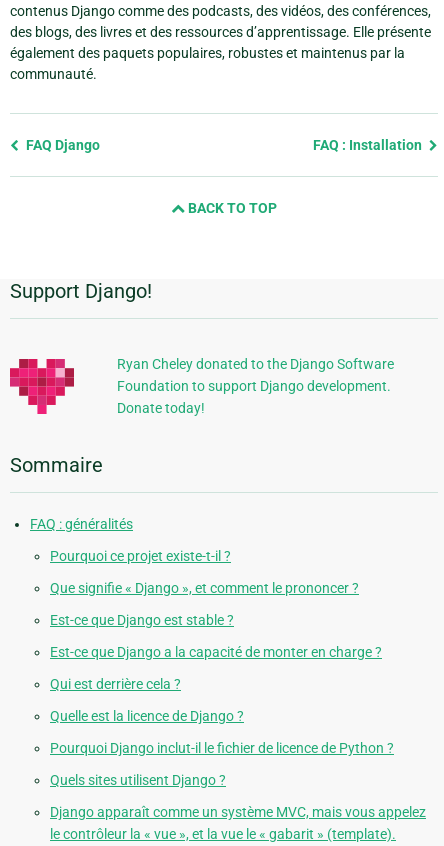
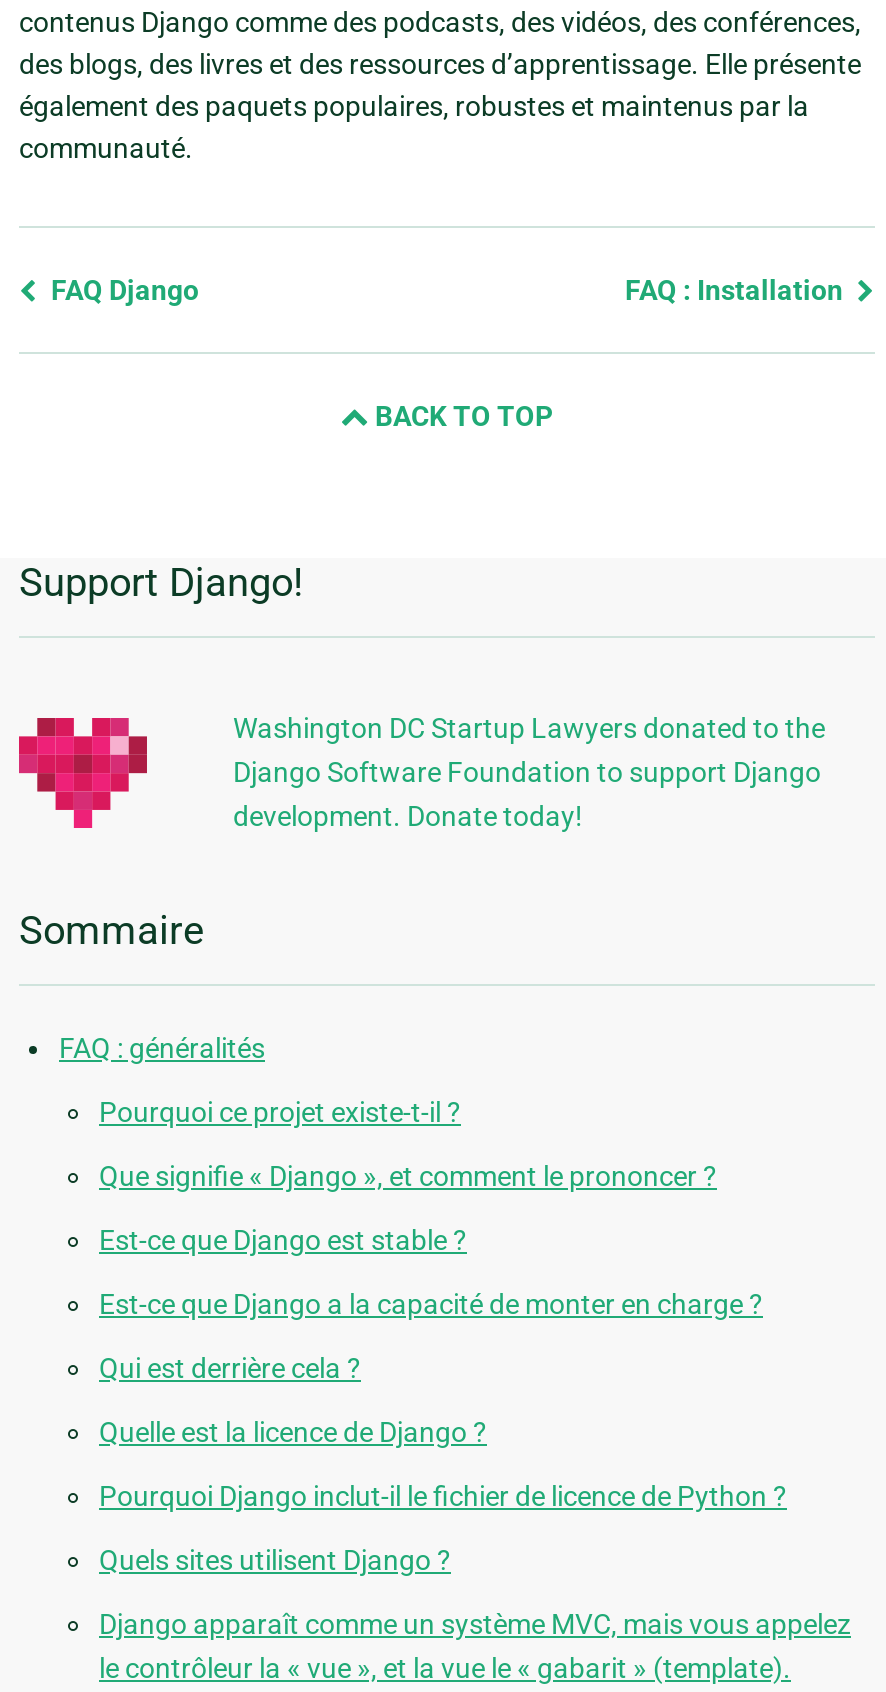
[117,356,394,416] Ryan Cheley donated to the Django Software | Foundation to support Django development. | Donate today! -> [233,712,825,832] Washington DC Startup Lawyers donated to the | Django Software Foundation to support Django | development. Donate today!

